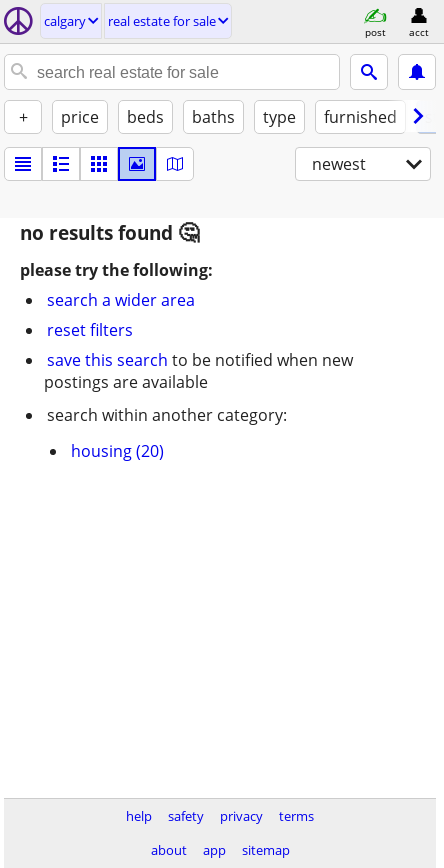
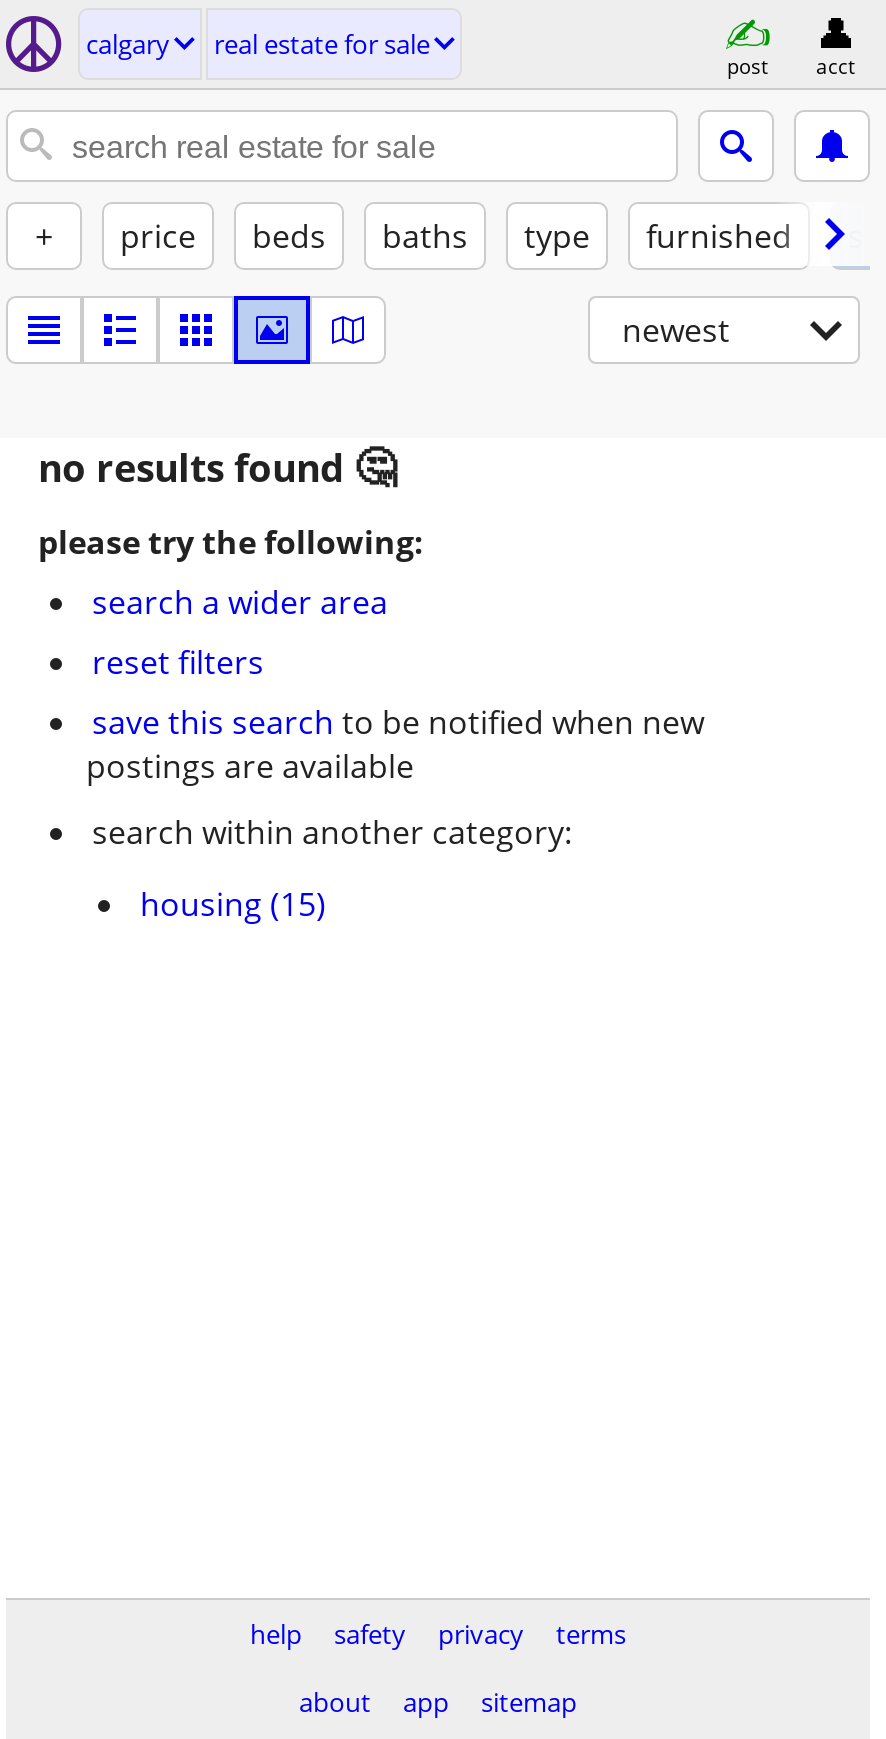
[71,440,164,462] housing (20) -> [140,882,326,926] housing (15)

